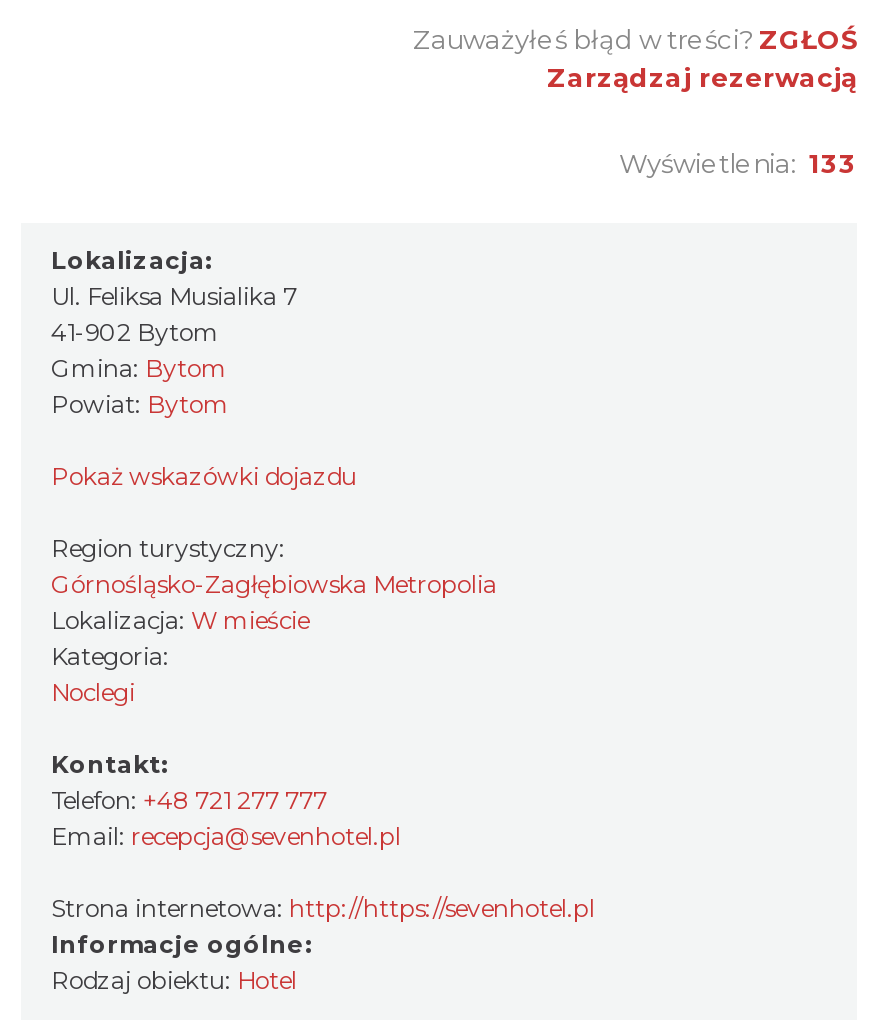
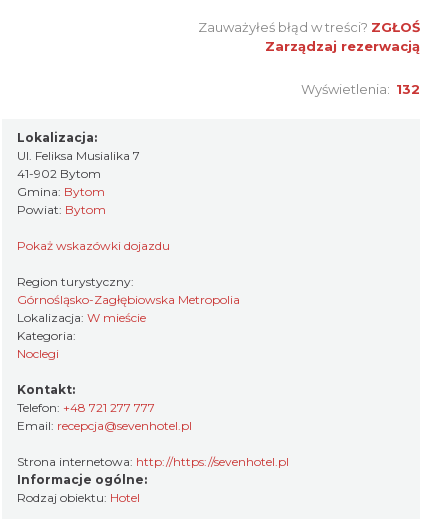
[619,147,857,179] Wyświetlenia: 133 -> [301,81,420,97] Wyświetlenia: 132

